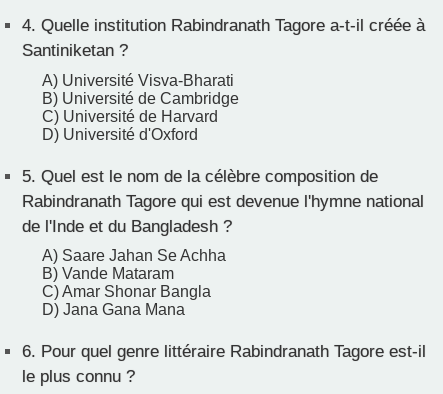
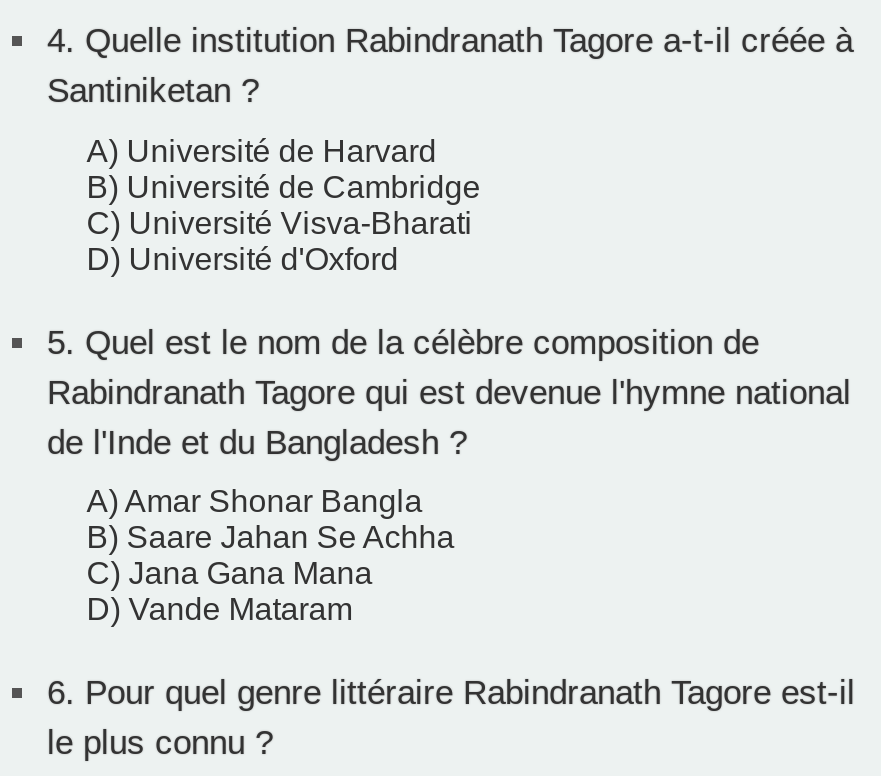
[42,72,234,89] A) Université Visva-Bharati -> [87,133,437,167] A) Université de Harvard
[42,108,218,125] C) Université de Harvard -> [87,205,473,239] C) Université Visva-Bharati
[42,247,226,318] A) Saare Jahan Se Achha | B) Vande Mataram | C) Amar Shonar Bangla | D) Jana Gana Mana -> [87,484,455,626] A) Amar Shonar Bangla | B) Saare Jahan Se Achha | C) Jana Gana Mana | D) Vande Mataram

